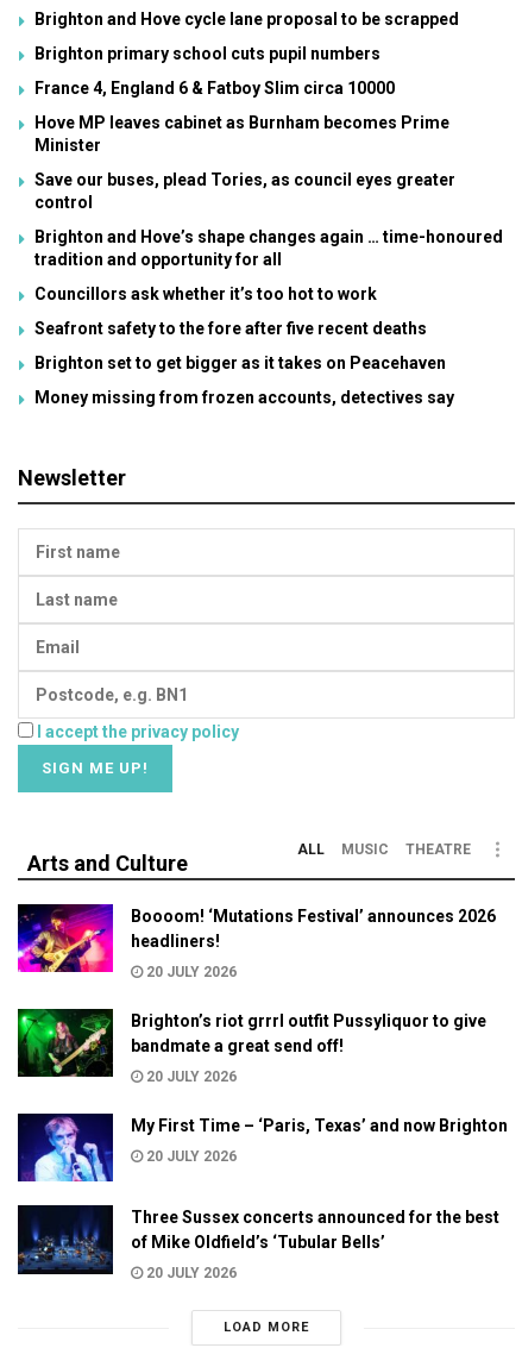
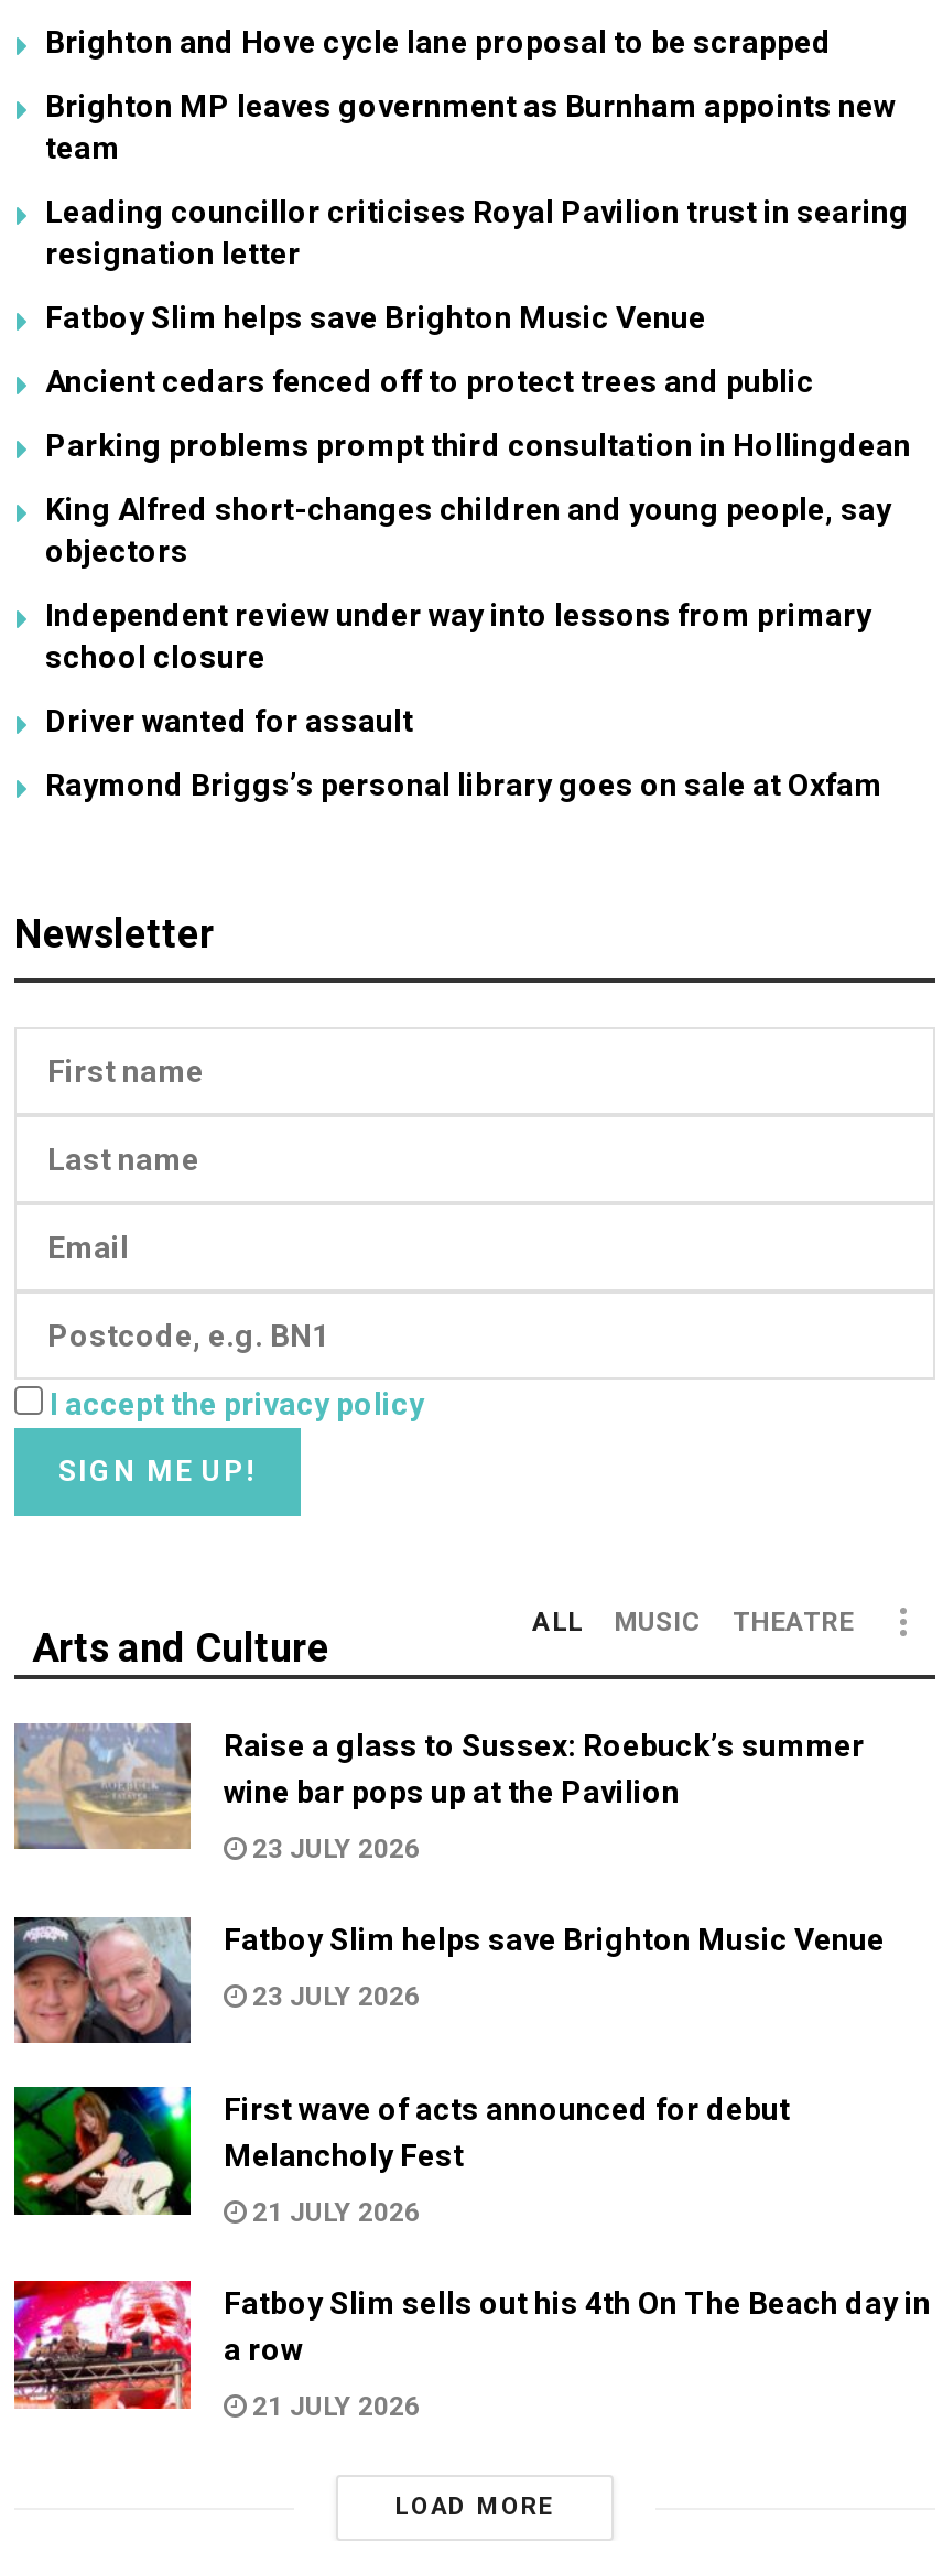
[34,44,381,63] Brighton primary school cuts pupil numbers -> [45,89,896,166] Brighton MP leaves government as Burnham appoints new | team
[34,79,395,98] France 4, England 6 & Fatboy Slim circa 10000 -> [45,195,909,272] Leading councillor criticises Royal Pavilion trust in searing | resignation letter
[34,113,449,155] Hove MP leaves cabinet as Burnham becomes Prime | Minister -> [45,300,706,336] Fatboy Slim helps save Brighton Music Venue
[34,170,455,212] Save our buses, plead Tories, as council eyes greater | control -> [45,364,814,400] Ancient cedars fenced off to protect trees and public
[34,228,503,269] Brighton and Hove’s shape changes again … time-honoured | tradition and opportunity for all -> [45,428,911,463] Parking problems prompt third consultation in Hollingdean
[34,285,377,304] Councillors ask whether it’s too hot to work -> [45,492,891,569] King Alfred short-changes children and young people, say | objectors
[34,319,427,338] Seafront safety to the fore after five recent deaths -> [45,598,871,675] Independent review under way into lessons from primary | school closure
[34,354,446,373] Brighton set to get bigger as it takes on Peacehaven -> [45,704,413,739] Driver wanted for assault
[34,388,454,407] Money missing from frozen accounts, detectives say -> [45,768,882,803] Raymond Briggs’s personal library goes on sale at Oxfam
[17,903,496,973] [image] | Boooom! ‘Mutations Festival’ announces 2026 | headliners! -> [12,1721,865,1851] [image] | Raise a glass to Sussex: Roebuck’s summer | wine bar pops up at the Pavilion
[143,964,237,981] 20 JULY 2026 -> [246,1834,420,1865] 23 JULY 2026
[17,1008,486,1078] [image] | Brighton’s riot grrrl outfit Pussyliquor to give | bandmate a great send off! -> [12,1915,885,2045] [image] | Fatboy Slim helps save Brighton Music Venue
[143,1069,237,1085] 20 JULY 2026 -> [246,1982,420,2013] 23 JULY 2026
[17,1101,508,1183] [image] | My First Time – ‘Paris, Texas’ and now Brighton -> [12,2085,790,2237] [image] | First wave of acts announced for debut | Melancholy Fest
[143,1148,237,1165] 20 JULY 2026 -> [246,2198,420,2229] 21 JULY 2026
[17,1204,499,1275] [image] | Three Sussex concerts announced for the best | of Mike Oldfield’s ‘Tubular Bells’ -> [12,2279,931,2411] [image] | Fatboy Slim sells out his 4th On The Beach day in | a row
[143,1265,237,1282] 20 JULY 2026 -> [246,2392,420,2423] 21 JULY 2026

